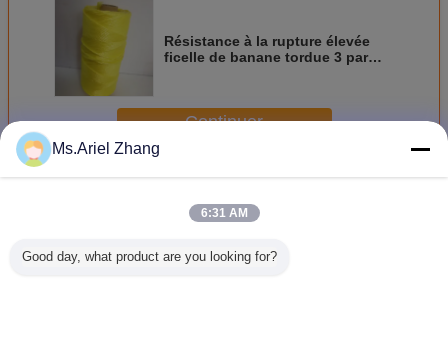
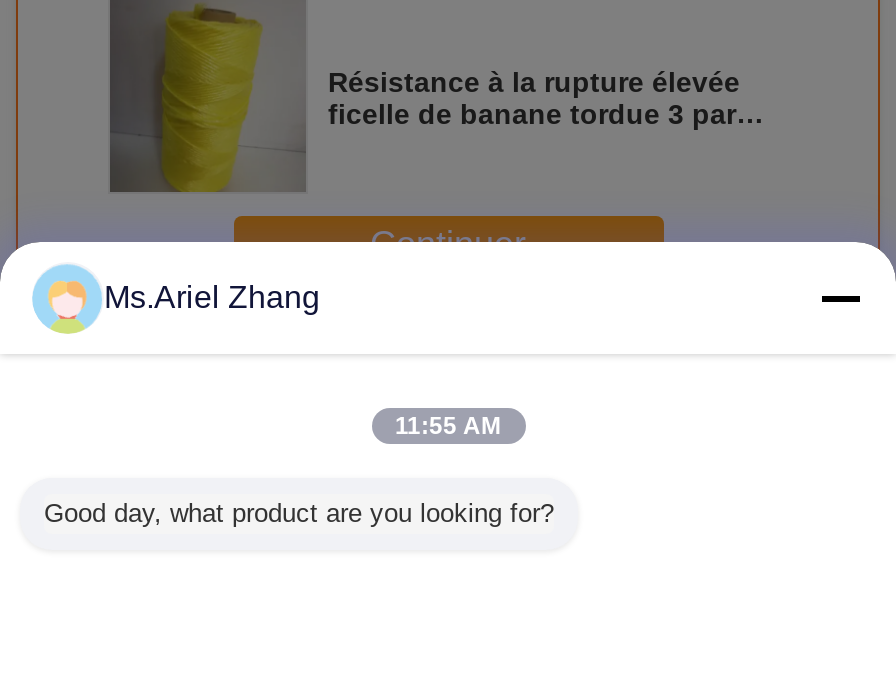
[200,206,247,220] 6:31 AM -> [395,412,501,440] 11:55 AM

